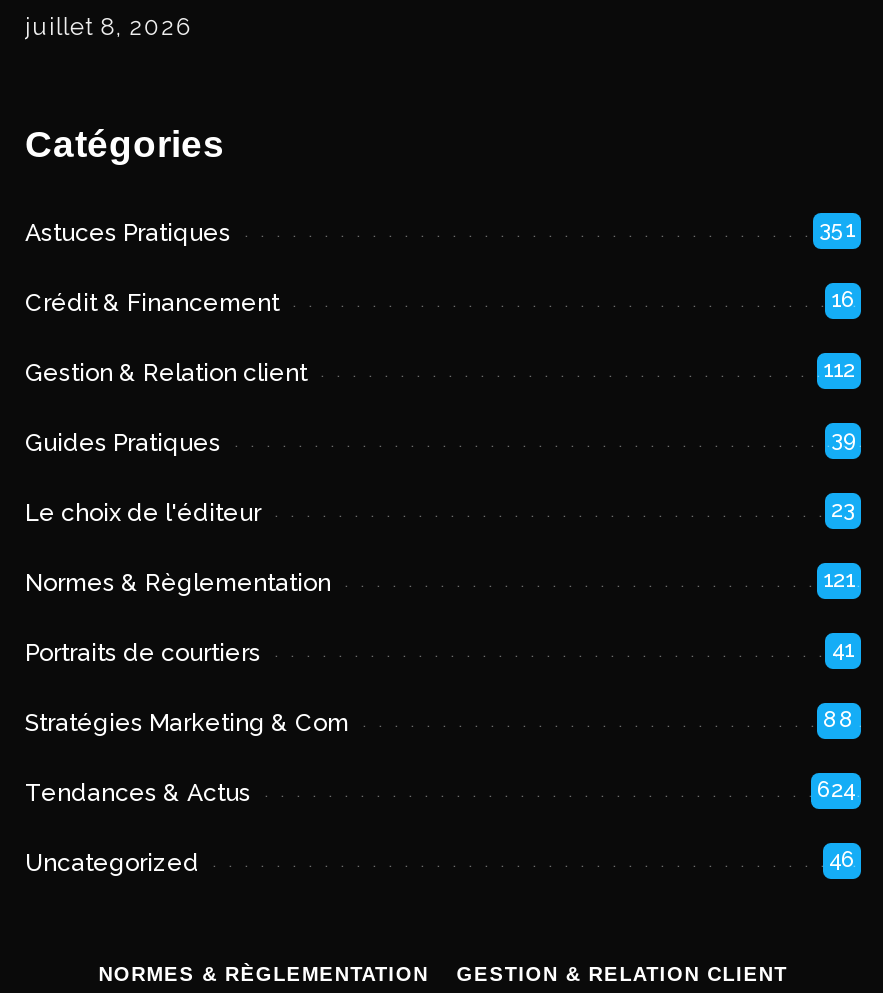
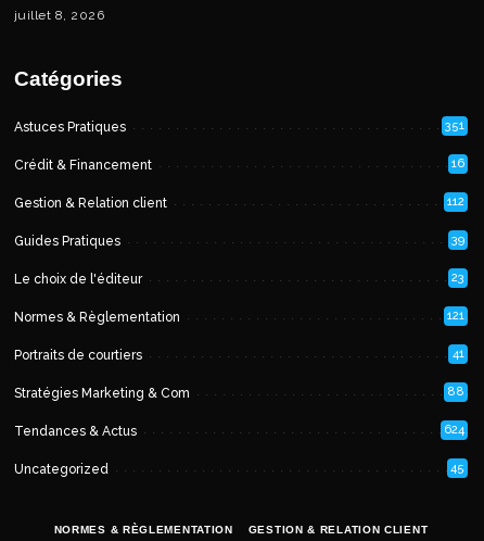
[829,846,855,872] 46 -> [450,460,464,474] 45

